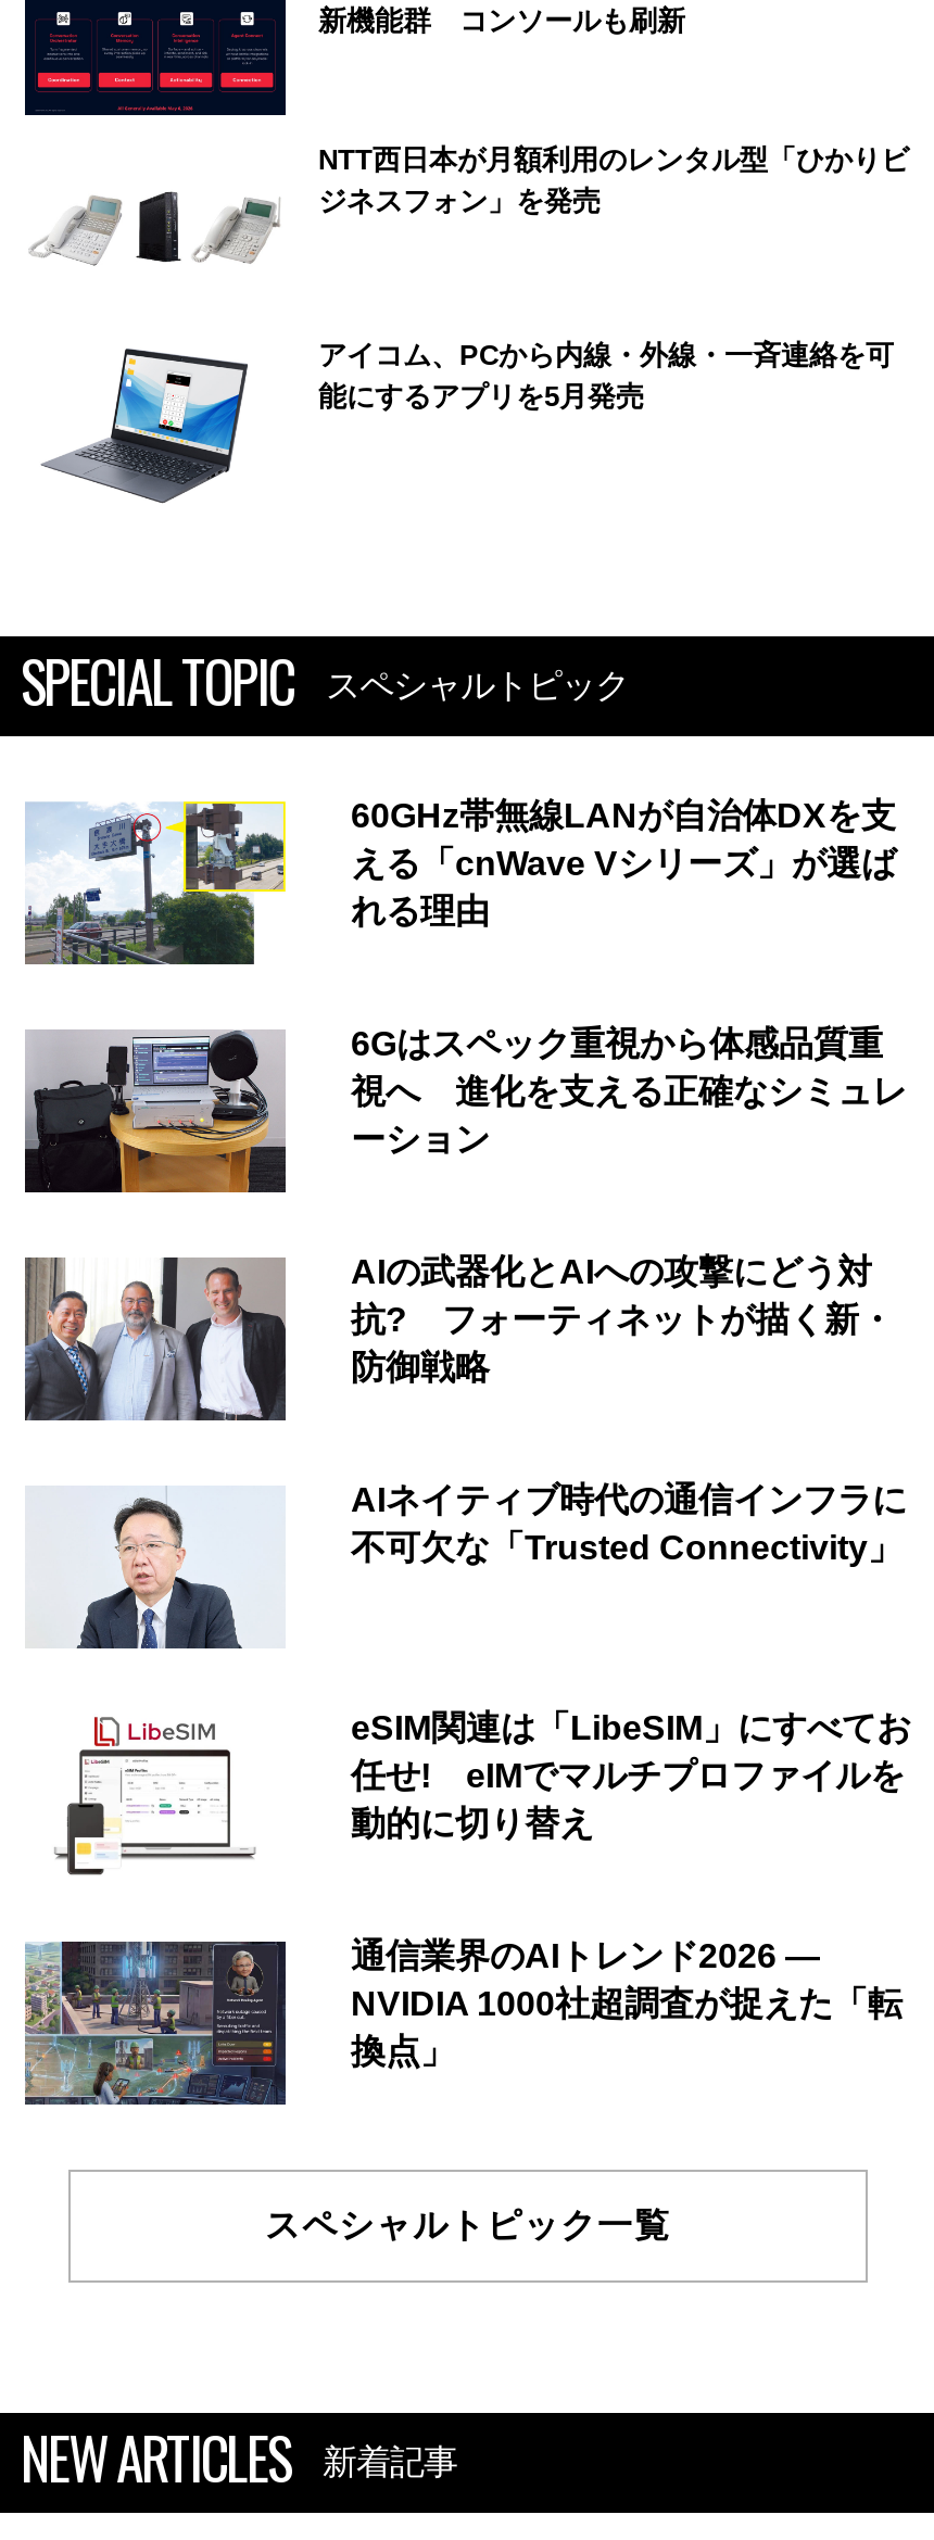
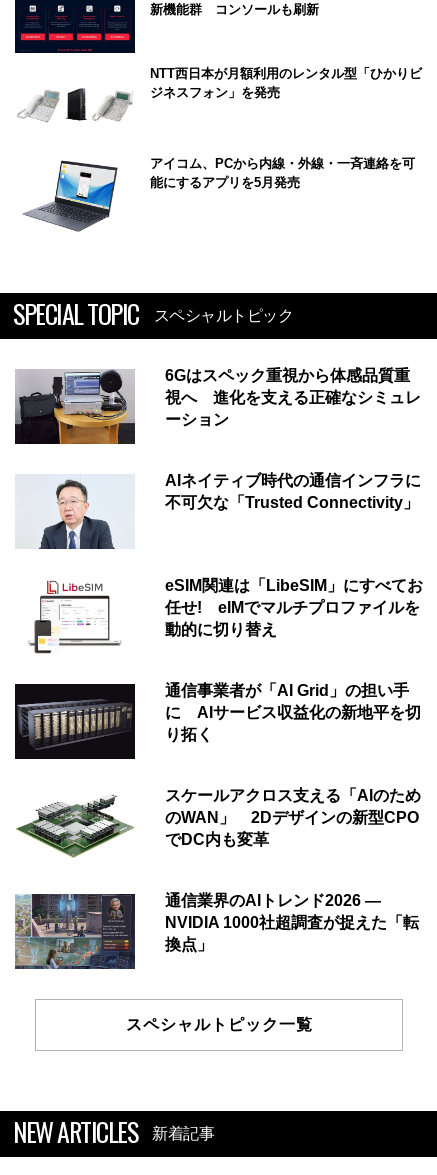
[25,797,896,966] [image] | 60GHz帯無線LANが自治体DXを支 | える「cnWave Vシリーズ」が選ば | れる理由 -> none
moved [23,1025,907,1195] -> [14,367,421,445]: [image] | 6Gはスペック重視から体感品質重 | 視へ 進化を支える正確なシミュレ | ーション
[25,1254,894,1420] [image] | AIの武器化とAIへの攻撃にどう対 | 抗? フォーティネットが描く新・ | 防御戦略 -> none
moved [351,1482,911,1842] -> [165,472,423,638]: AIネイティブ時代の通信インフラに | 不可欠な「Trusted Connectivity」 | eSIM関連は「LibeSIM」にすべてお | 任せ! eIMでマルチプロファイルを | 動的に切り替え
none -> [14,682,421,759] [image] | 通信事業者が「AI Grid」の担い手 | に AIサービス収益化の新地平を切 | り拓く
none -> [16,787,421,858] [image] | スケールアクロス支える「AIのため | のWAN」 2Dデザインの新型CPO | でDC内も変革

